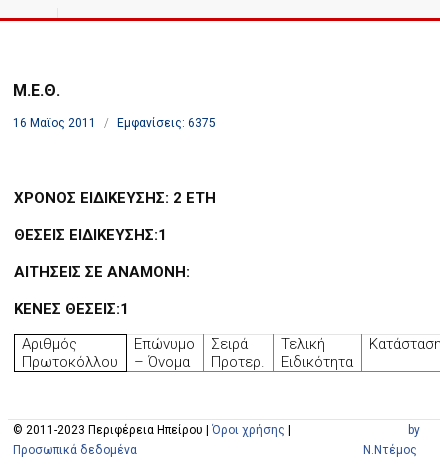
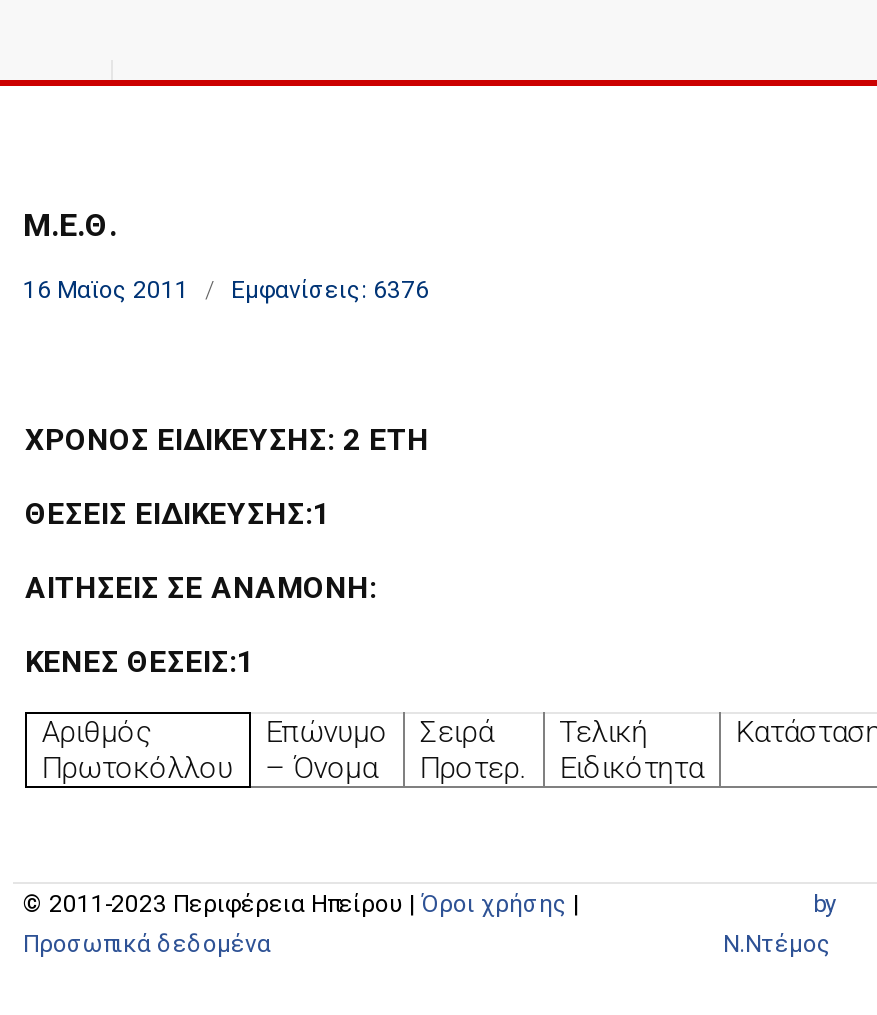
[13,116,216,130] 16 Μαϊος 2011 Εμφανίσεις: 6375 -> [23,276,429,304] 16 Μαϊος 2011 Εμφανίσεις: 6376

